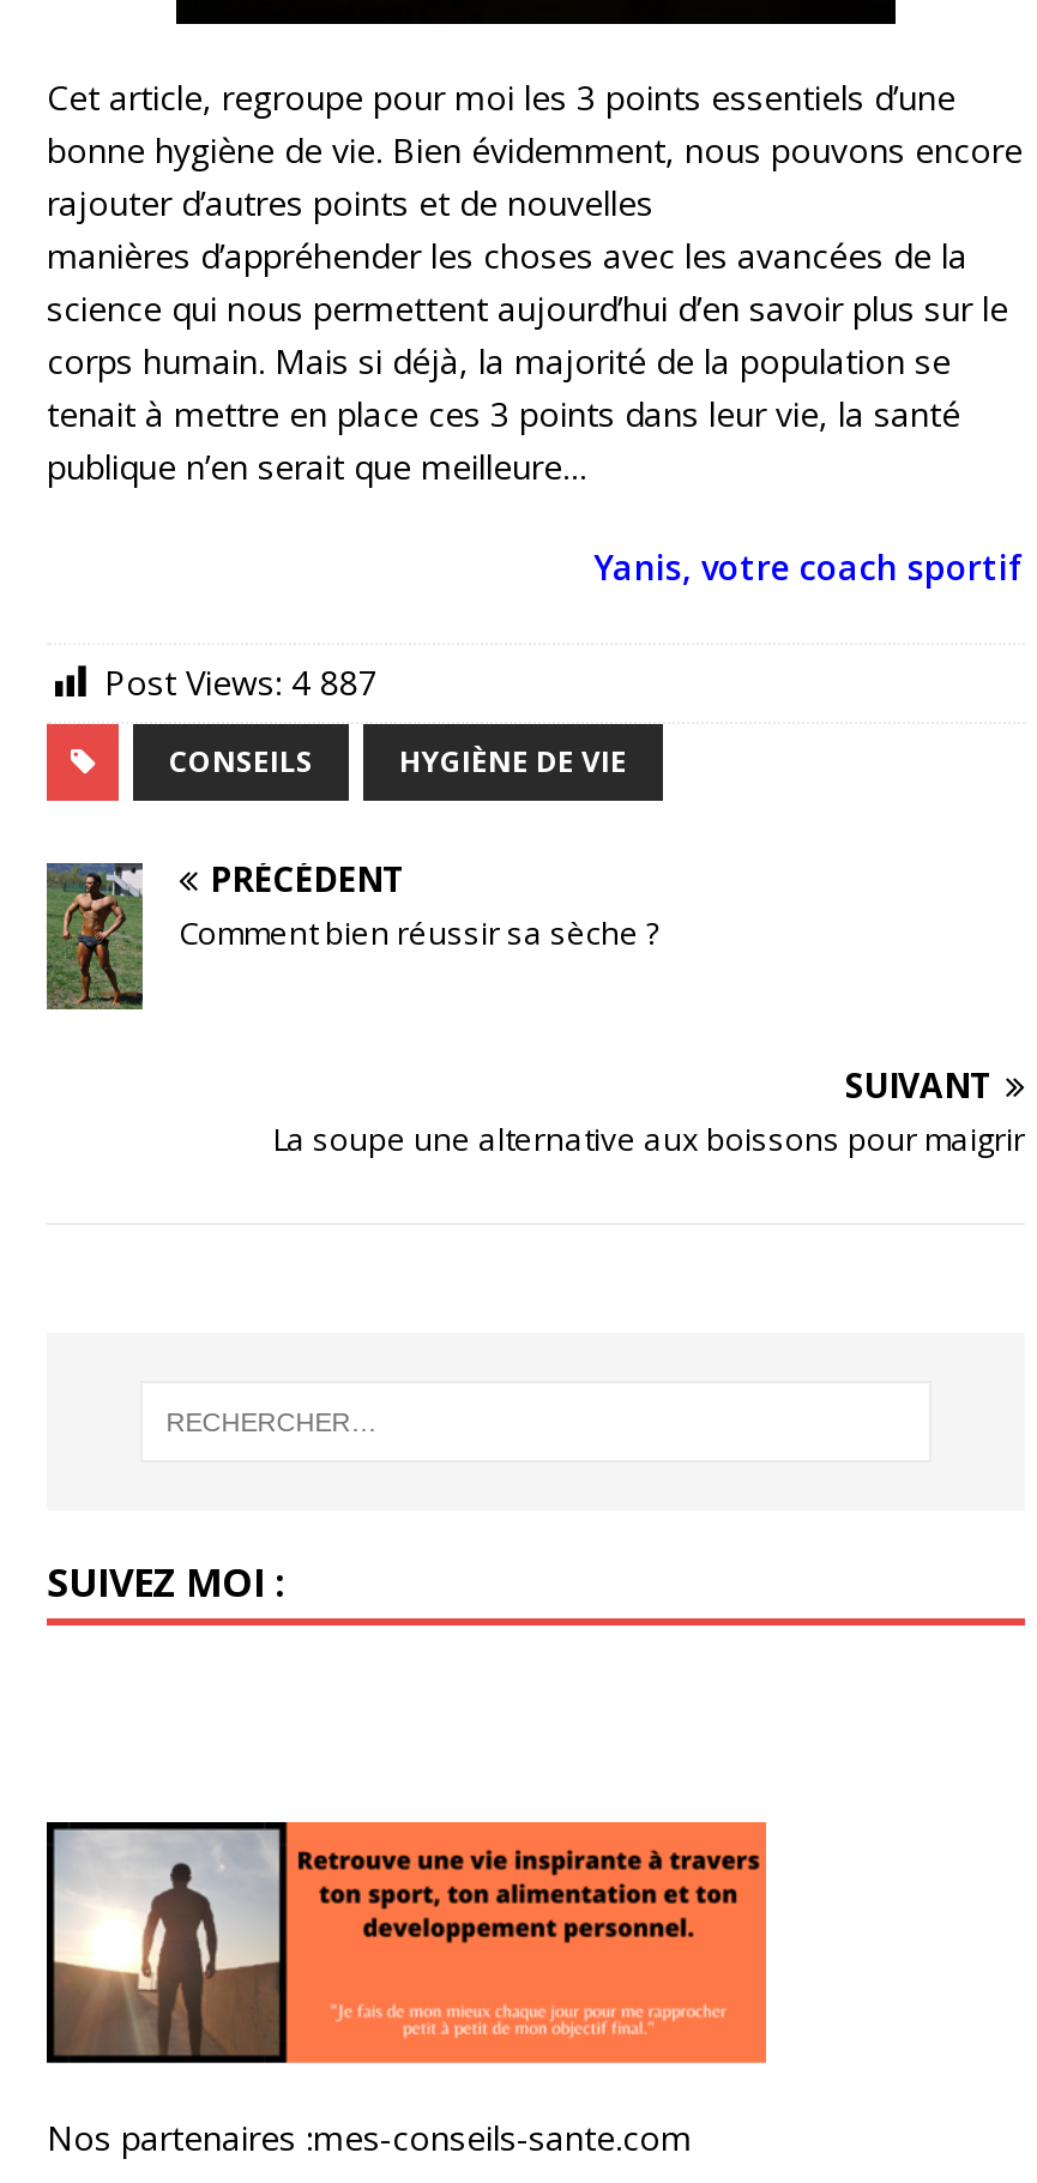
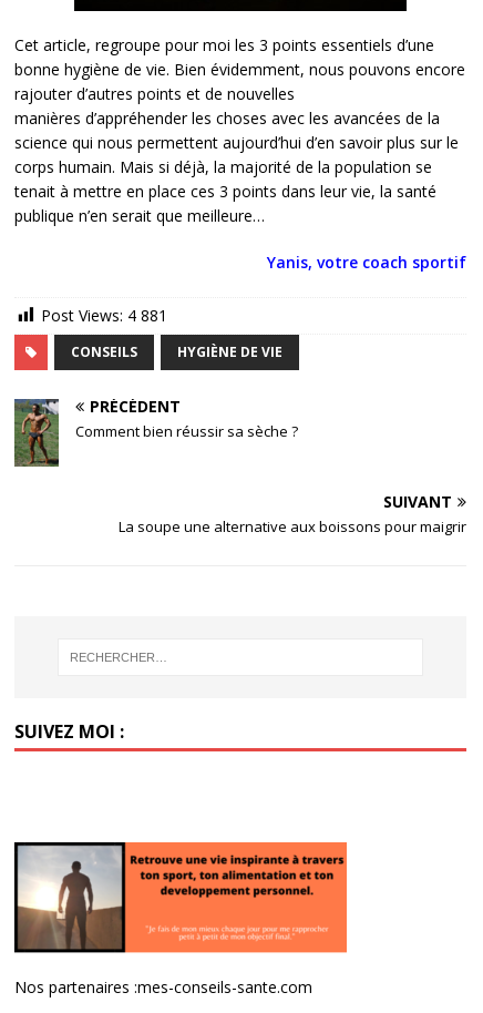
[104,659,378,705] Post Views: 4 887 -> [41,305,167,326] Post Views: 4 881

